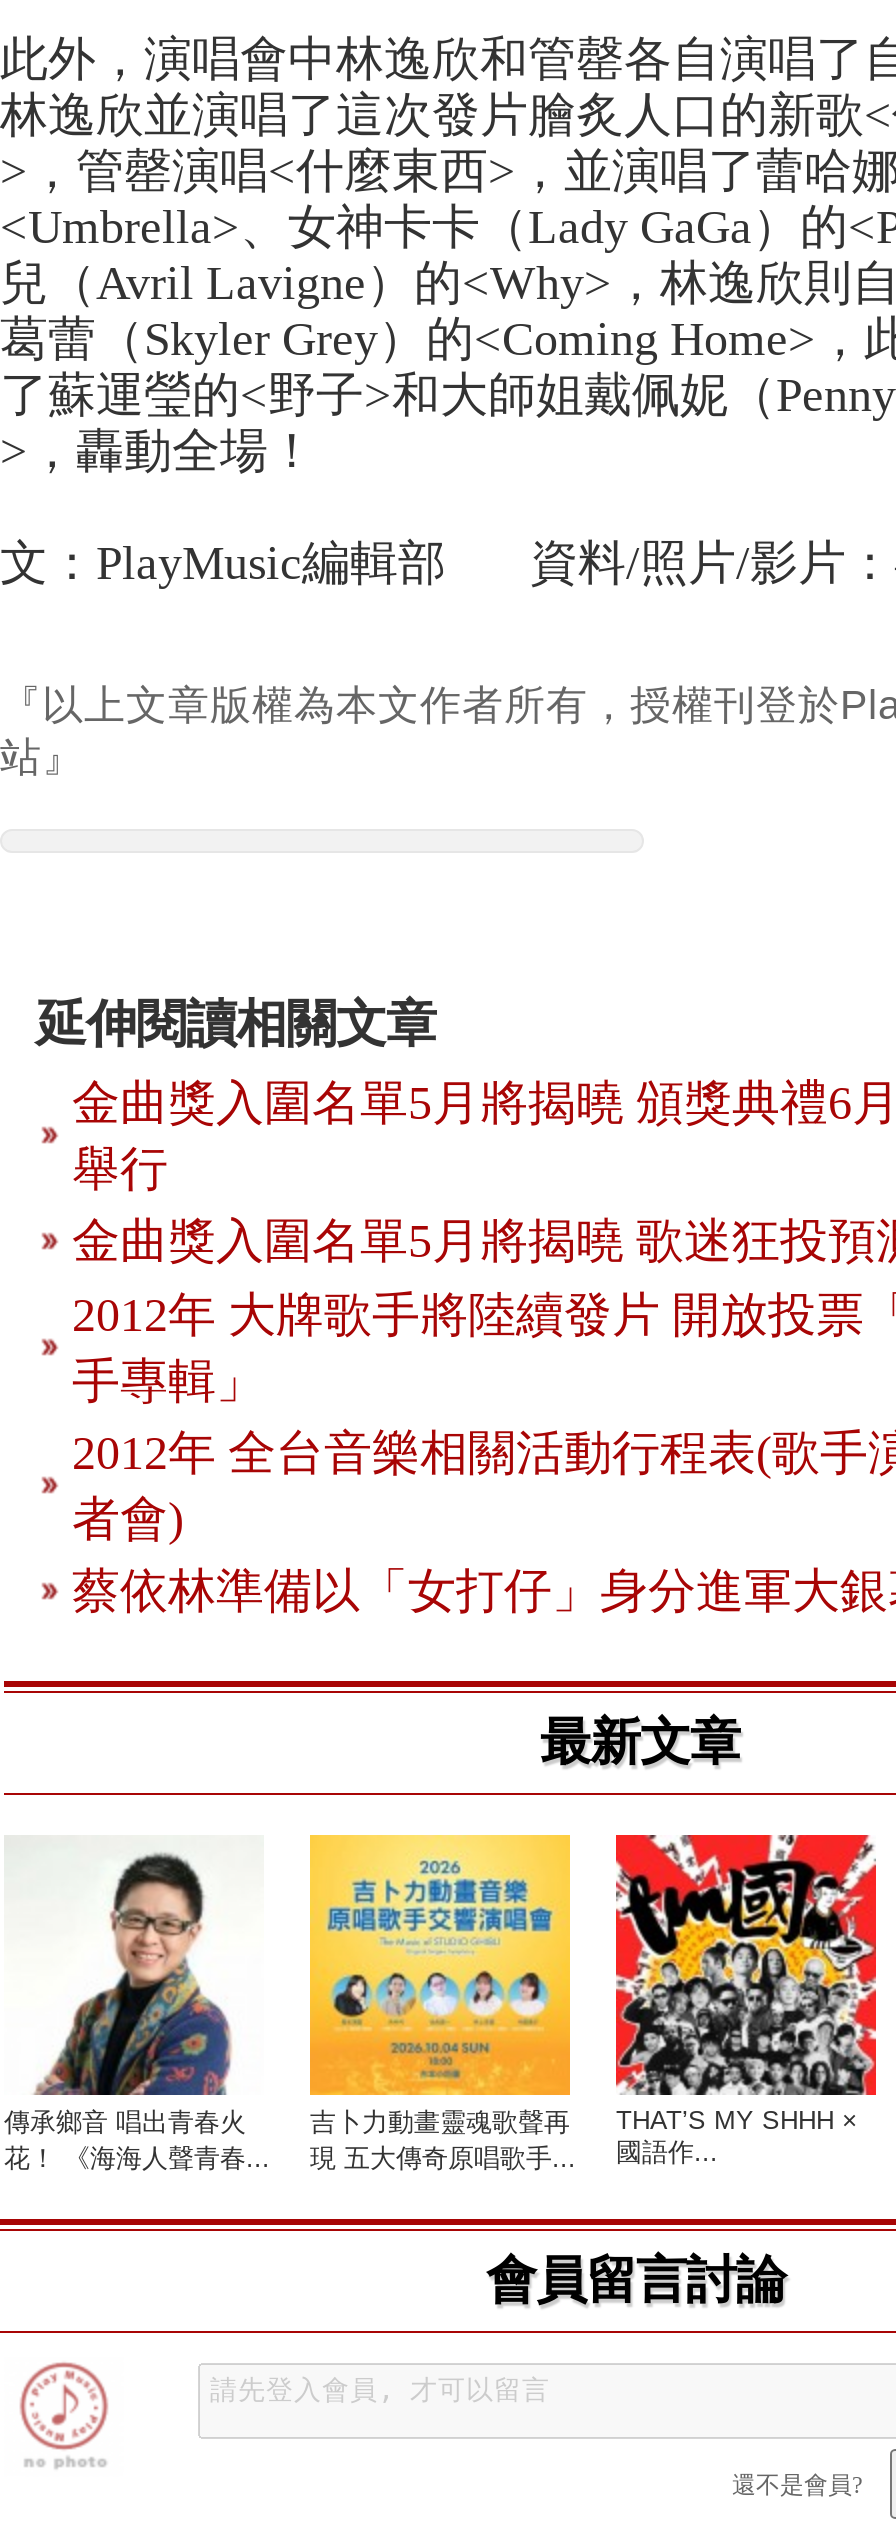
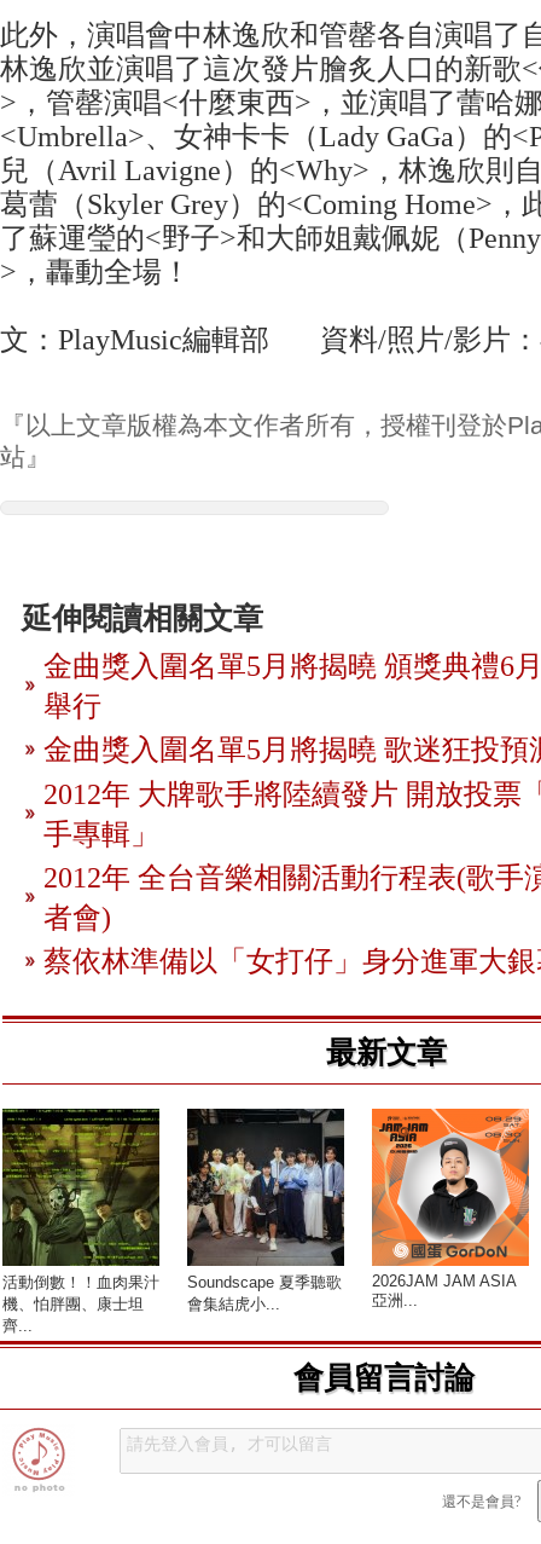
[4,1835,270,2174] [image] | 傳承鄉音 唱出青春火 | 花！ 《海海人聲青春... -> [2,1108,161,1335] [image] | 活動倒數！！血肉果汁 | 機、怕胖團、康士坦 | 齊...
[308,1833,576,2174] [image] | 吉卜力動畫靈魂歌聲再 | 現 五大傳奇原唱歌手... -> [186,1108,345,1314] [image] | Soundscape 夏季聽歌 | 會集結虎小...
[614,1833,878,2168] [image] | THAT’S MY SHHH × | 國語作... -> [371,1108,530,1310] [image] | 2026JAM JAM ASIA | 亞洲...

